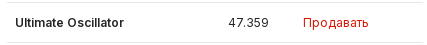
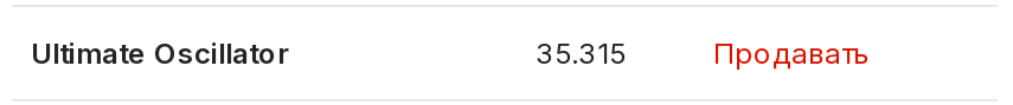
[228,15,269,30] 47.359 -> [536,35,626,70] 35.315

